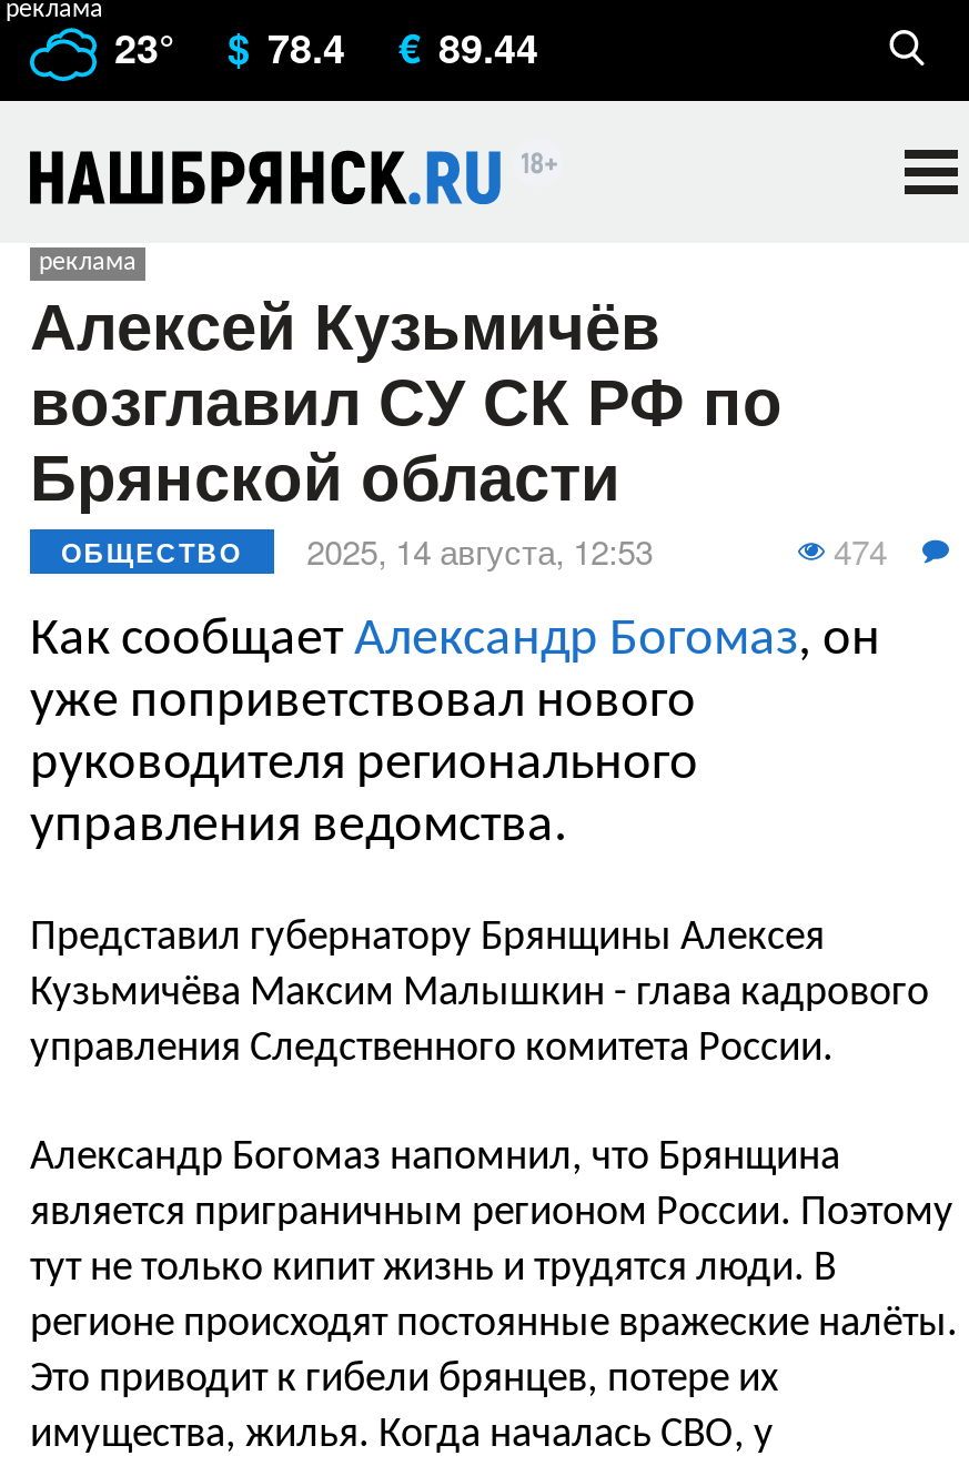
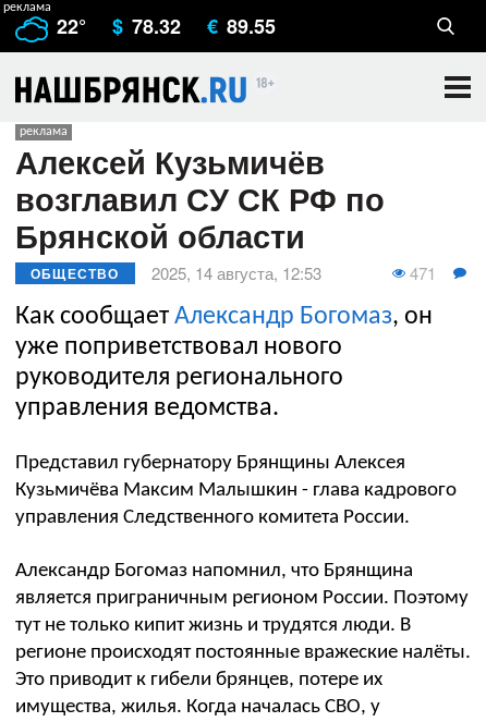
[114,19,174,77] 23° -> [57,12,86,40] 22°
[228,19,345,77] $ 78.4 -> [112,12,181,40] $ 78.32
[398,19,538,77] € 89.44 -> [207,12,276,40] € 89.55
[834,528,887,574] 474 -> [410,262,436,284] 471

